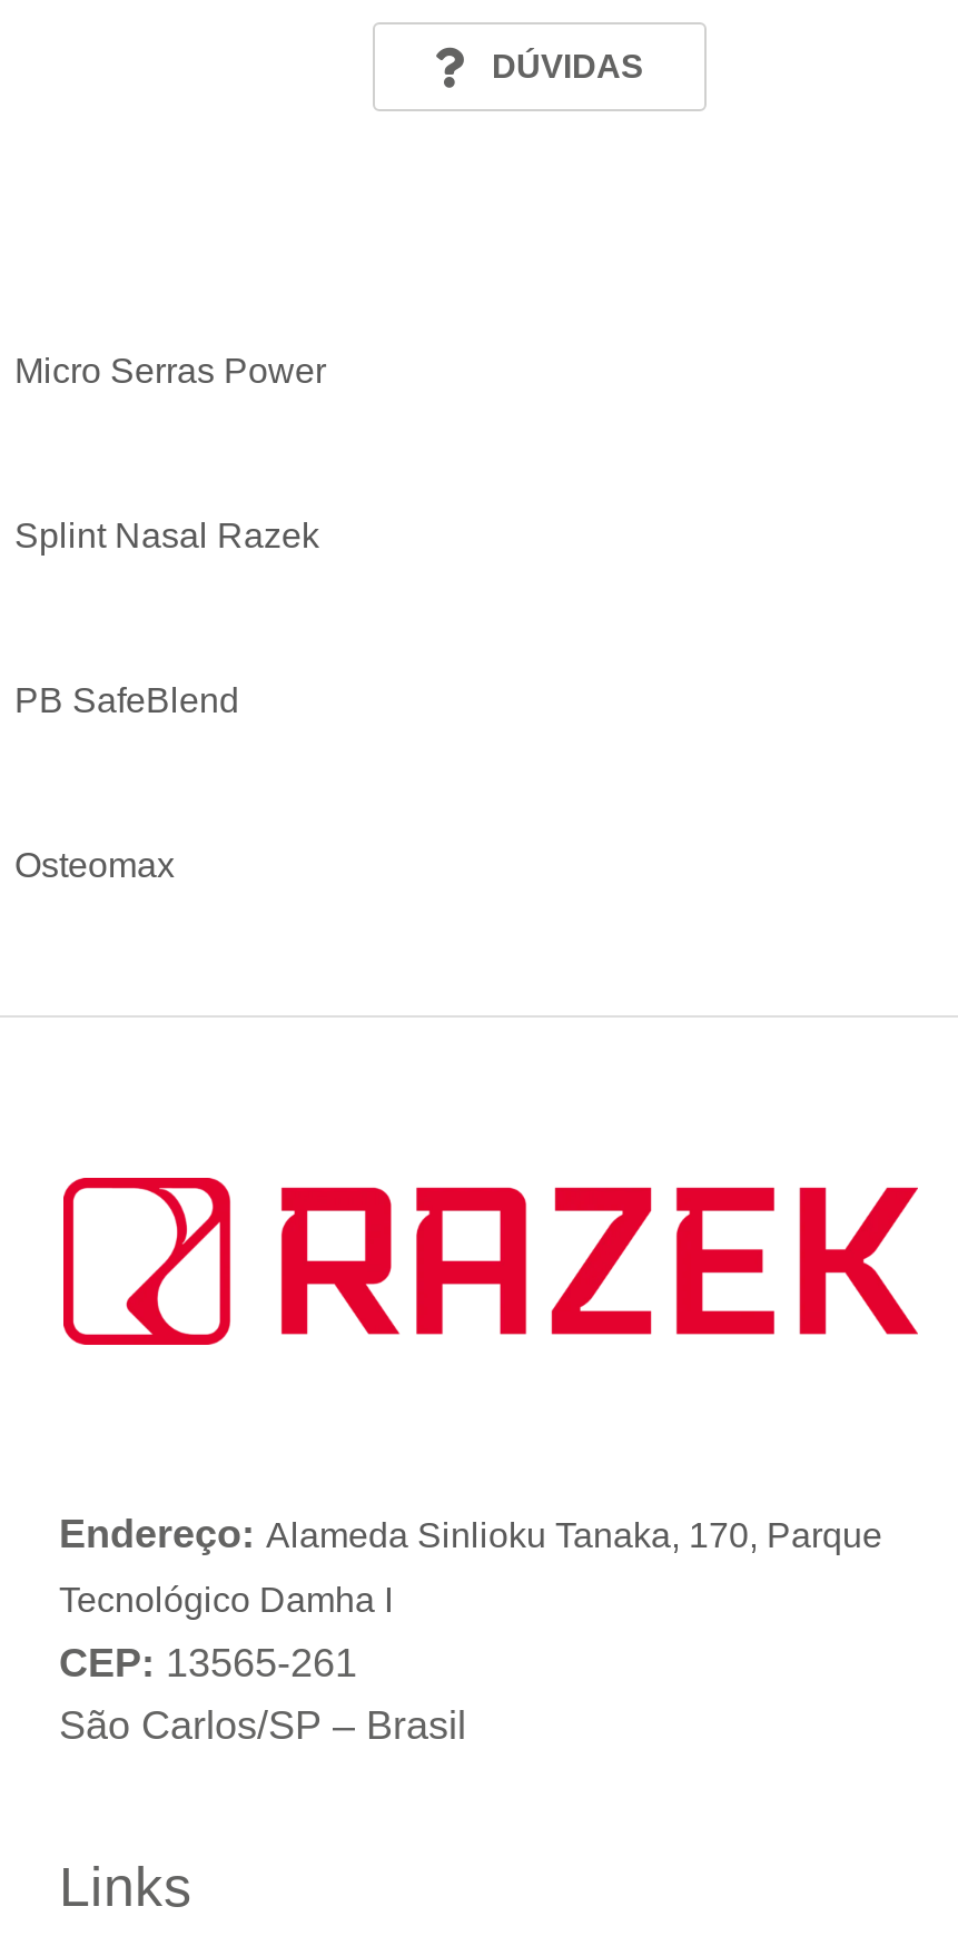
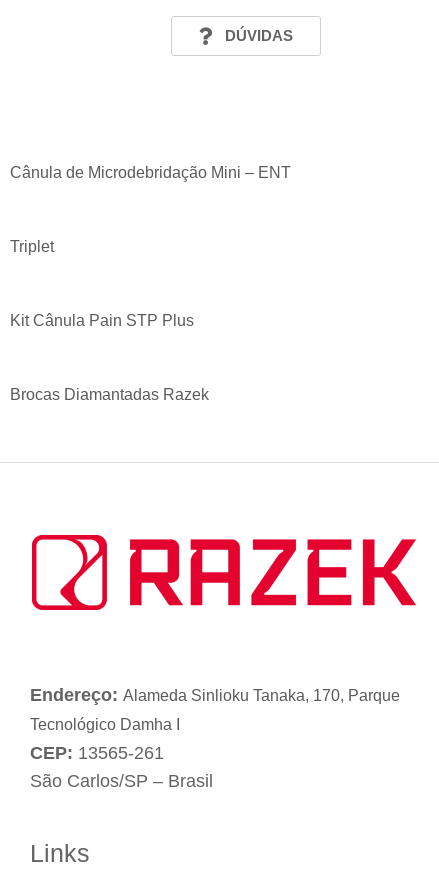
[14,352,326,389] Micro Serras Power -> [10,164,291,181] Cânula de Microdebridação Mini – ENT
[14,516,319,554] Splint Nasal Razek -> [10,238,54,255] Triplet
[14,681,239,719] PB SafeBlend -> [10,312,194,329] Kit Cânula Pain STP Plus
[14,846,175,884] Osteomax -> [10,386,209,403] Brocas Diamantadas Razek

